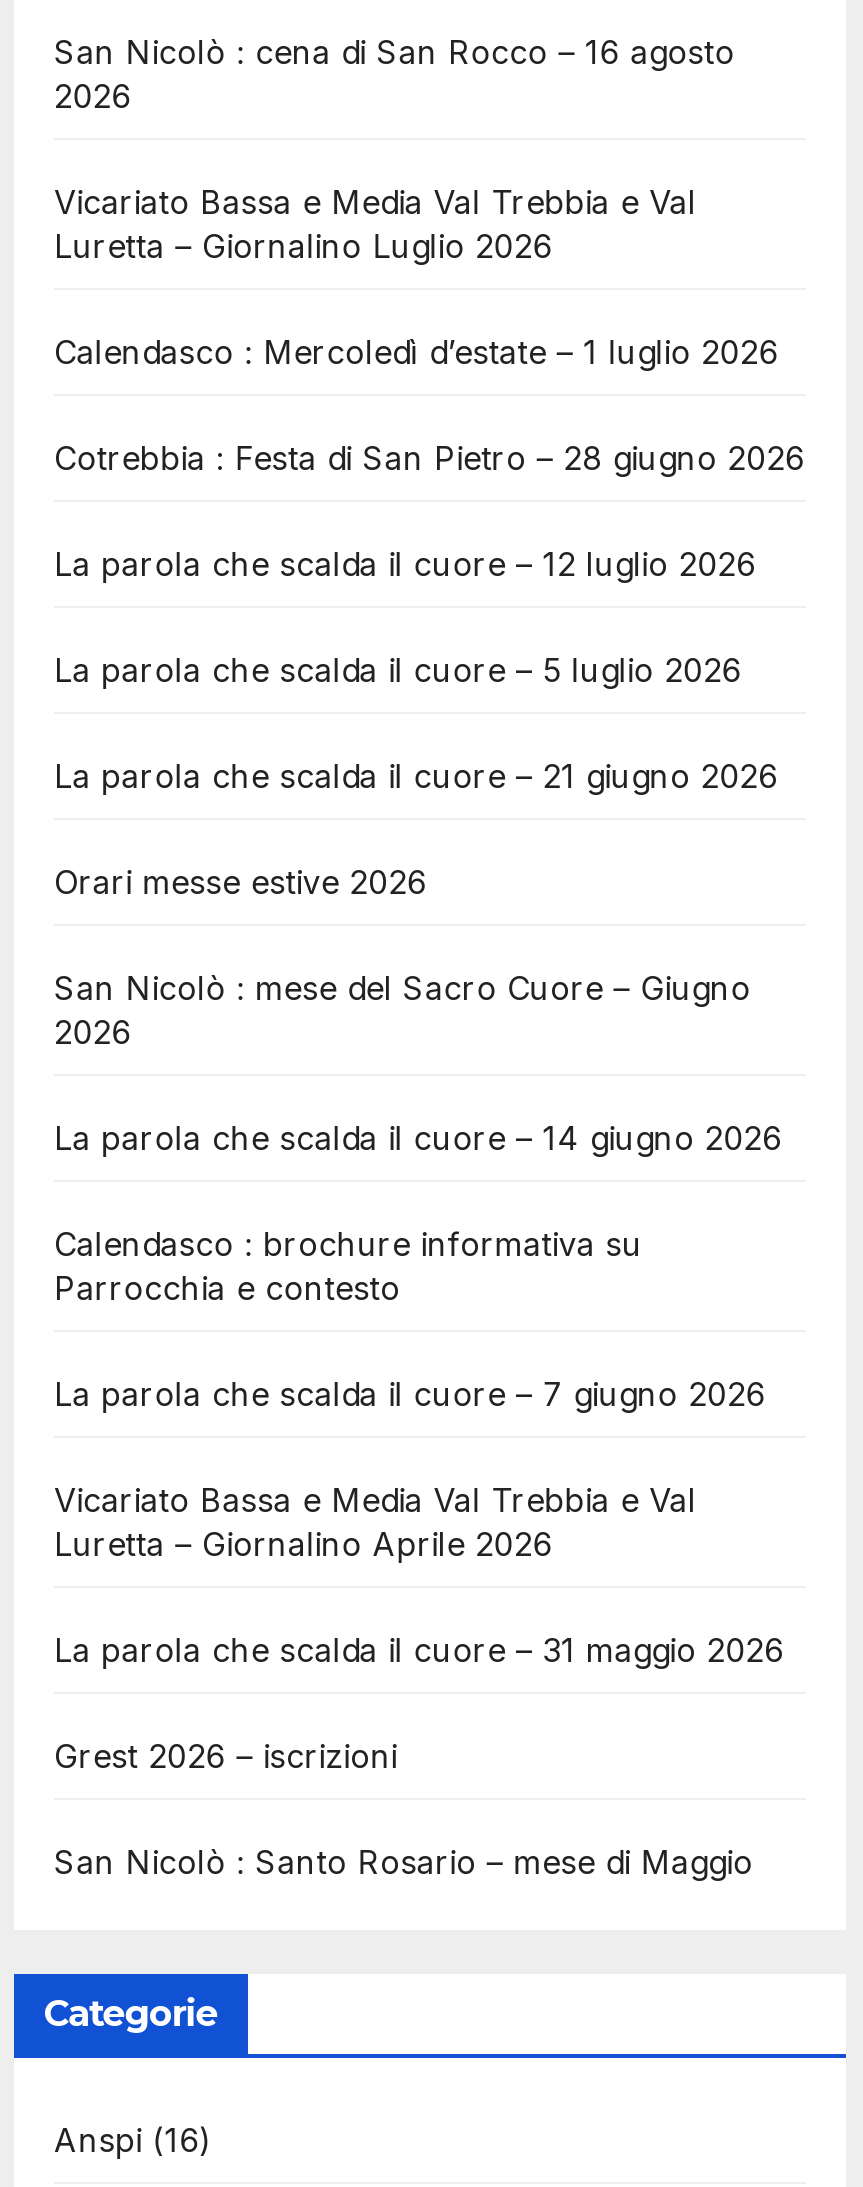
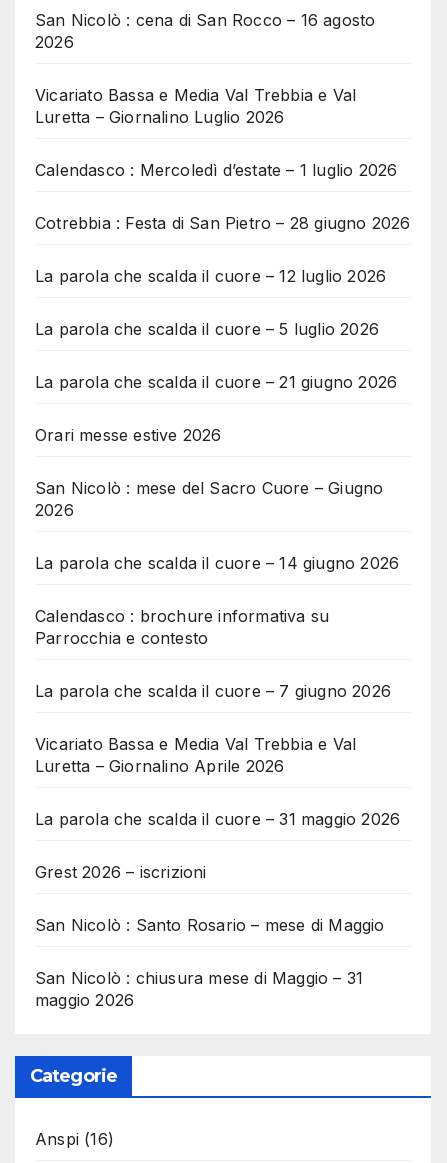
none -> [35,968,363,1010] San Nicolò : chiusura mese di Maggio – 31 | maggio 2026

